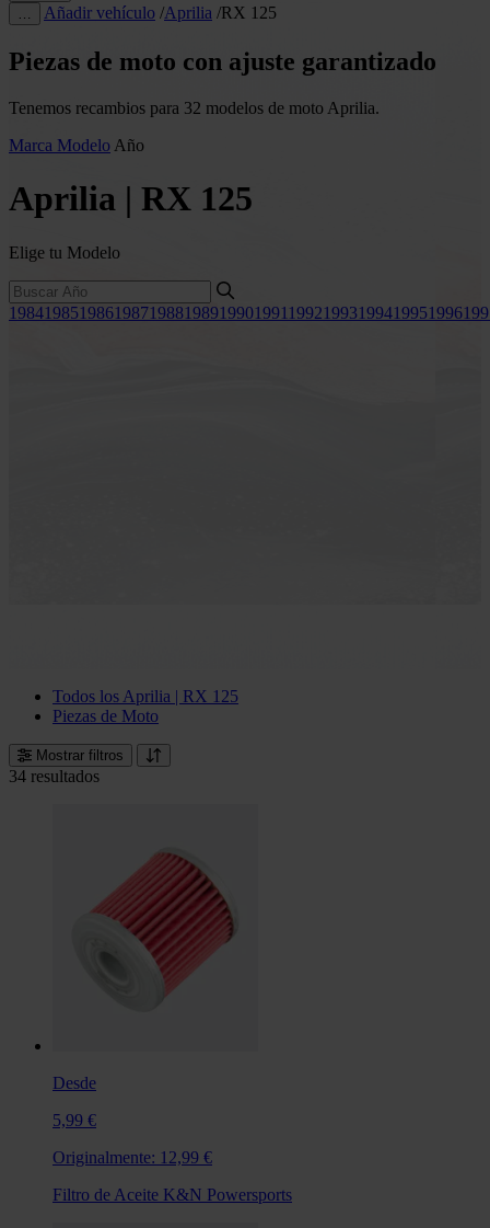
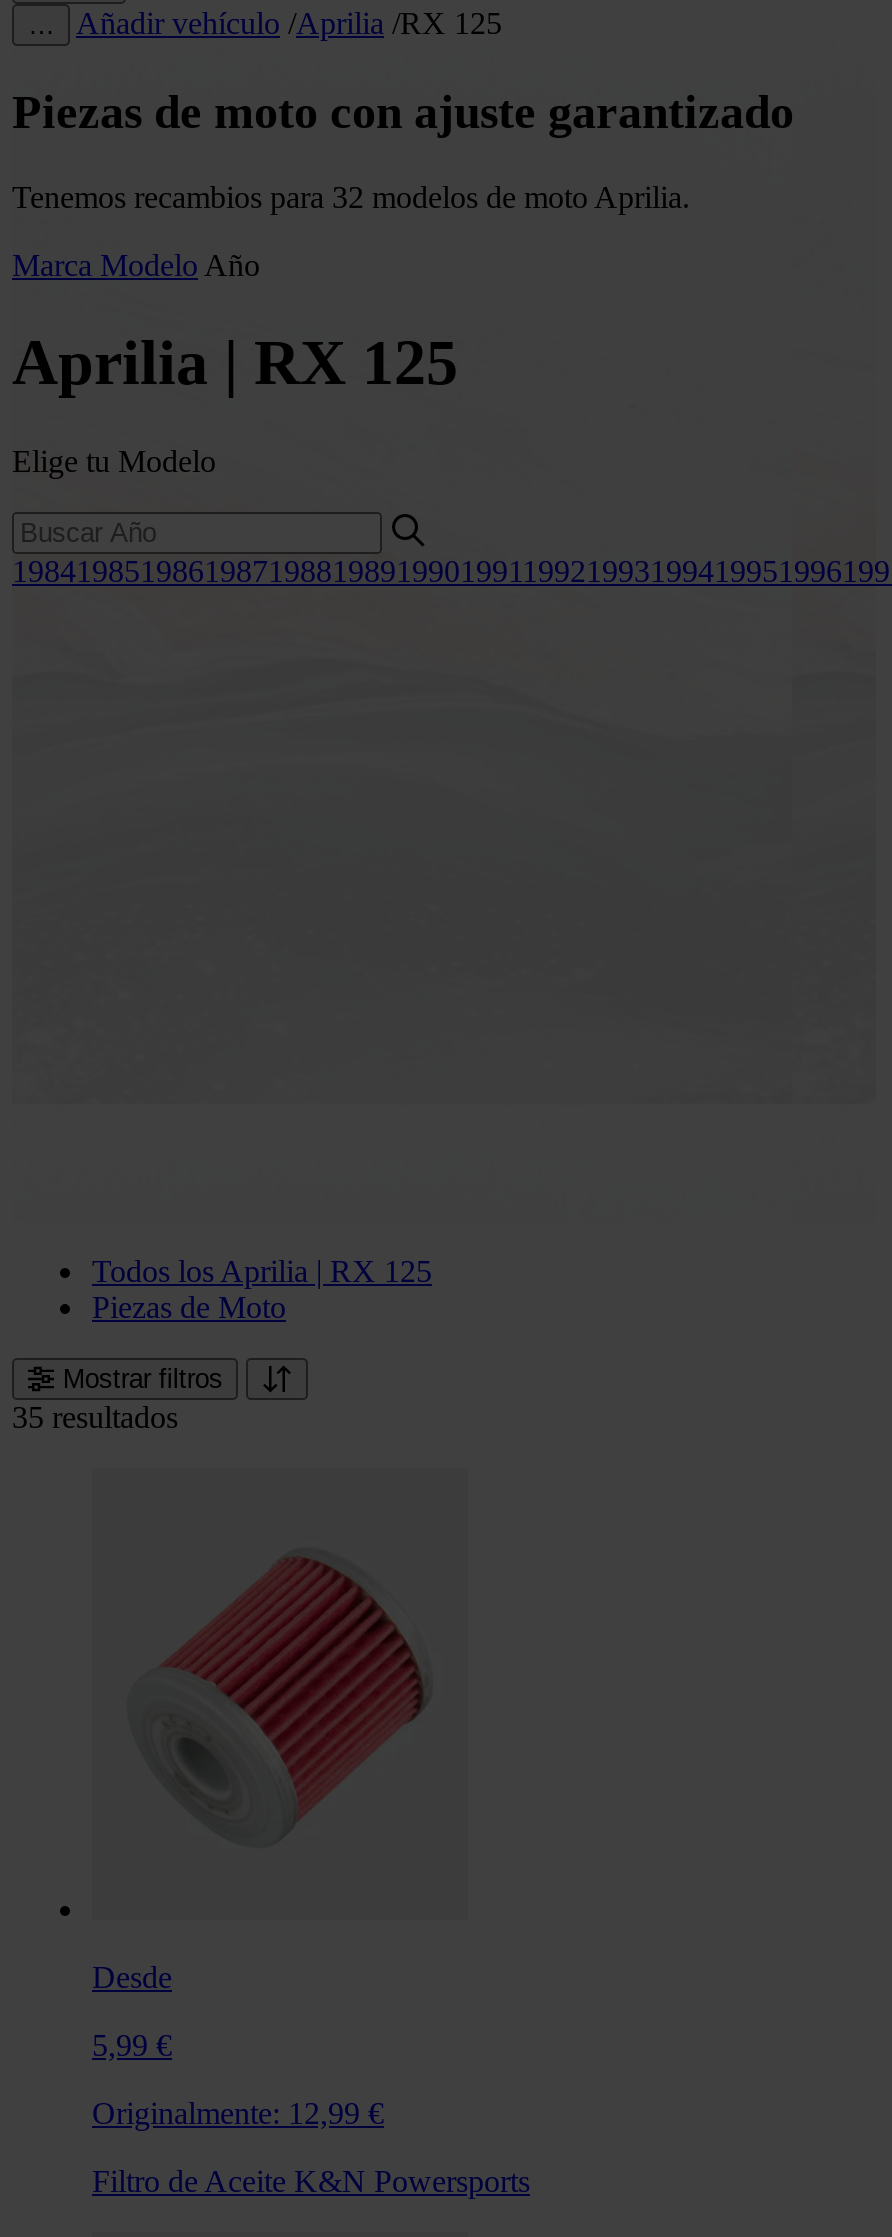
[9,767,100,786] 34 resultados -> [12,1400,178,1434] 35 resultados

